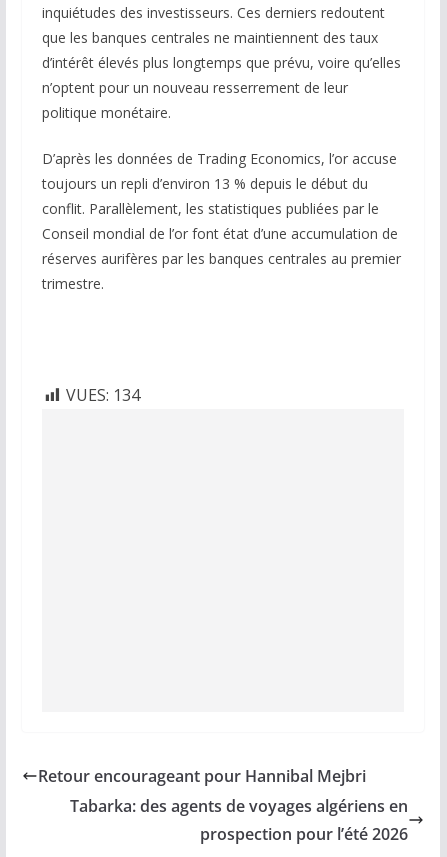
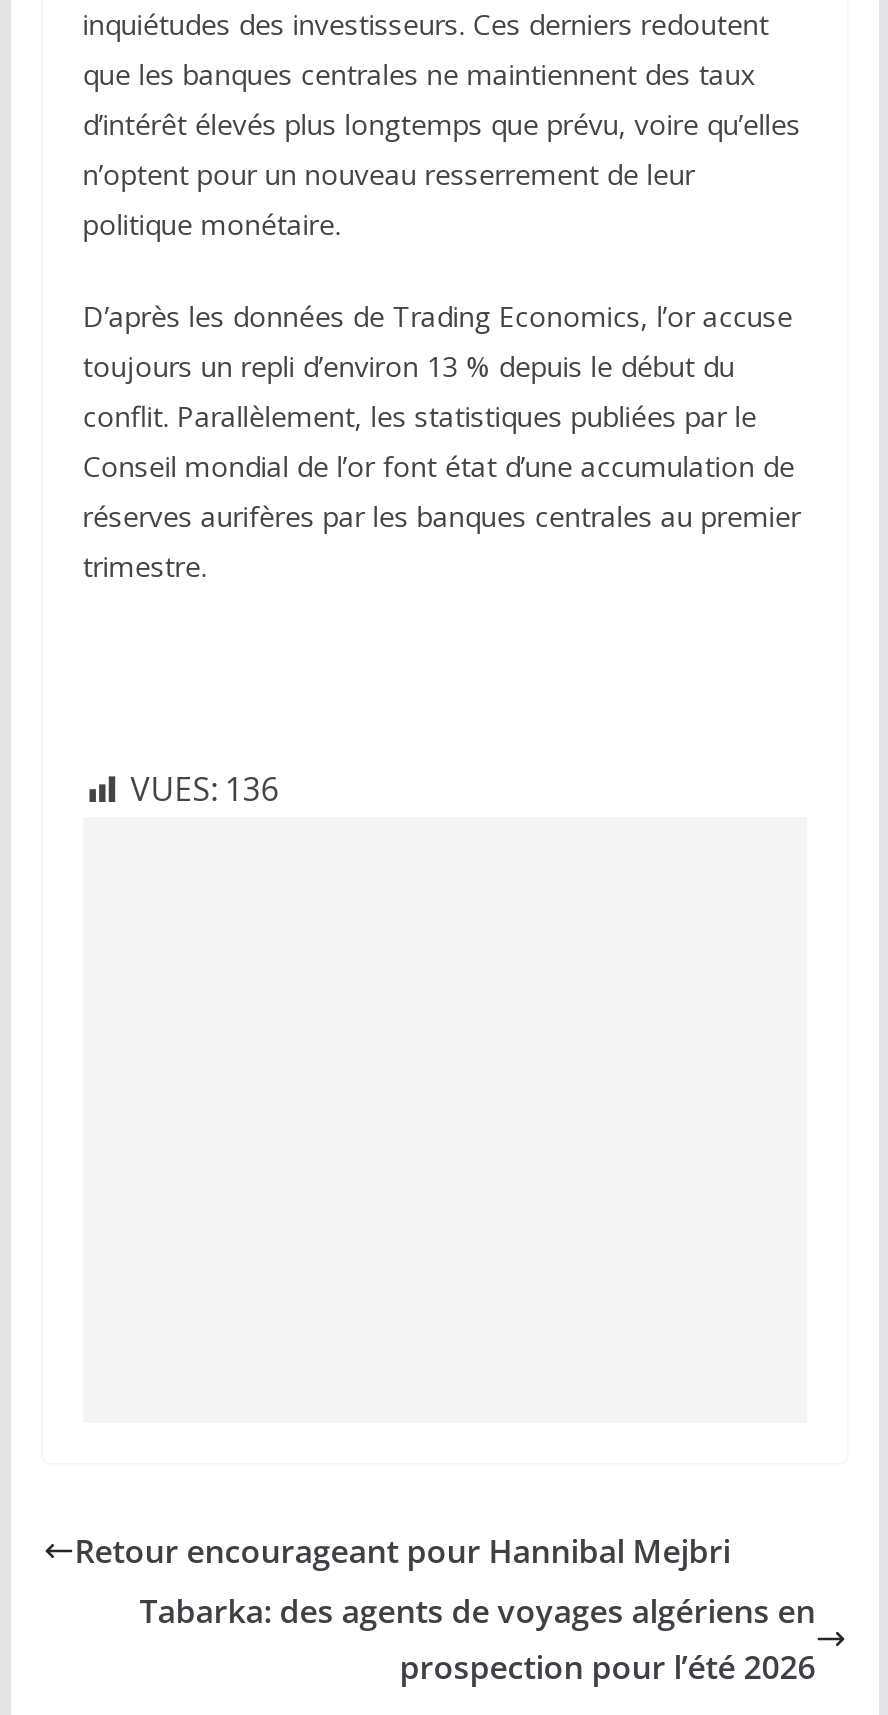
[66,384,140,406] VUES: 134 -> [130,768,278,812] VUES: 136

